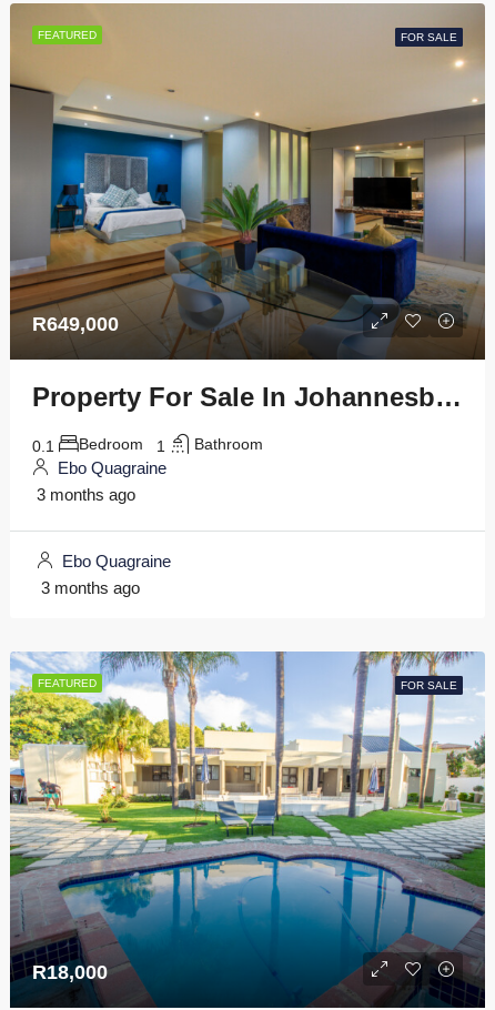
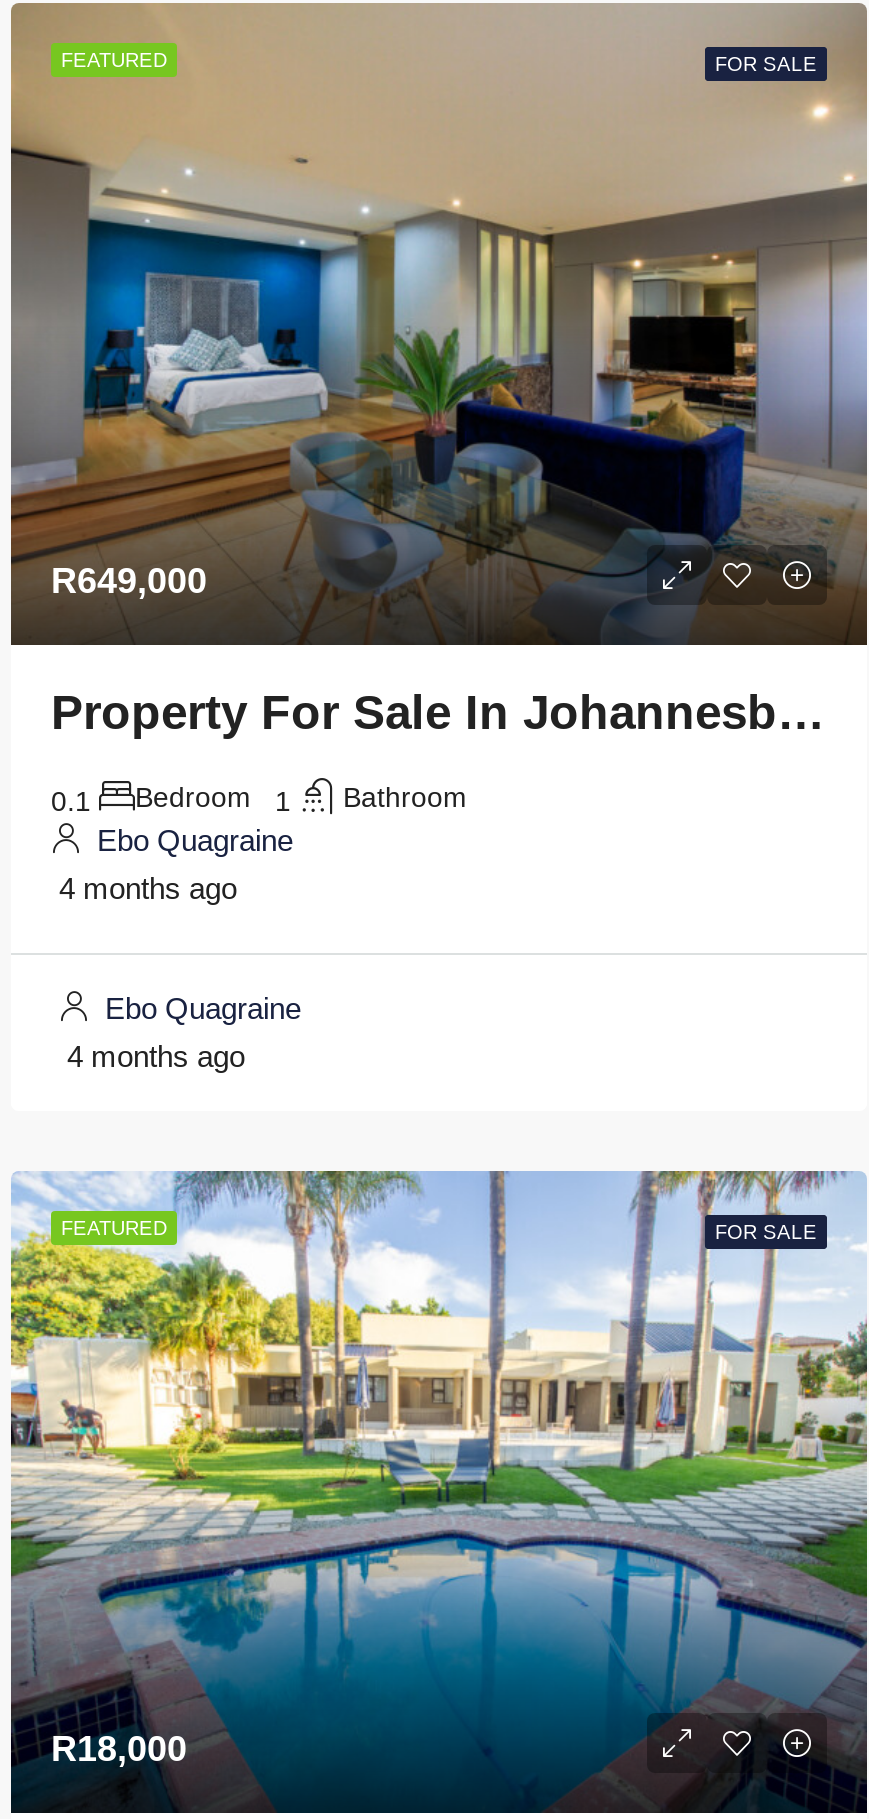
[37,485,135,504] 3 months ago -> [59,871,237,905] 4 months ago
[41,578,140,597] 3 months ago -> [67,1039,245,1073] 4 months ago

